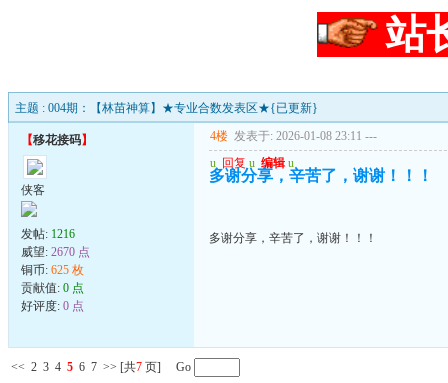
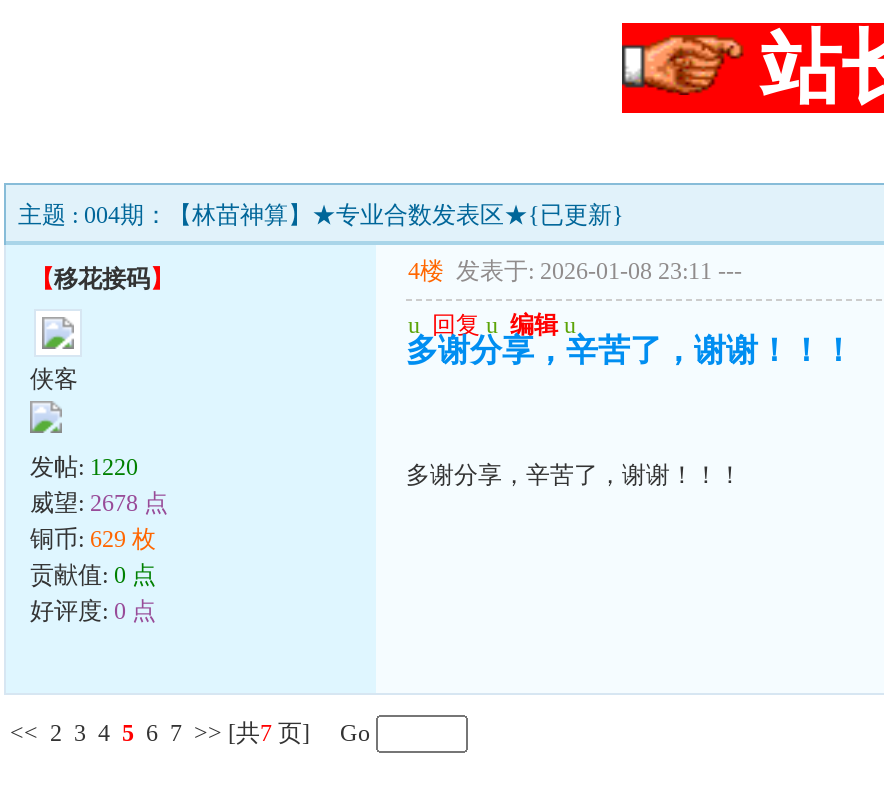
[21,227,75,241] 发帖: 1216 -> [30,453,138,481] 发帖: 1220
[21,245,90,259] 威望: 2670 点 -> [30,489,168,517] 威望: 2678 点
[21,263,84,277] 铜币: 625 枚 -> [30,525,156,553] 铜币: 629 枚

